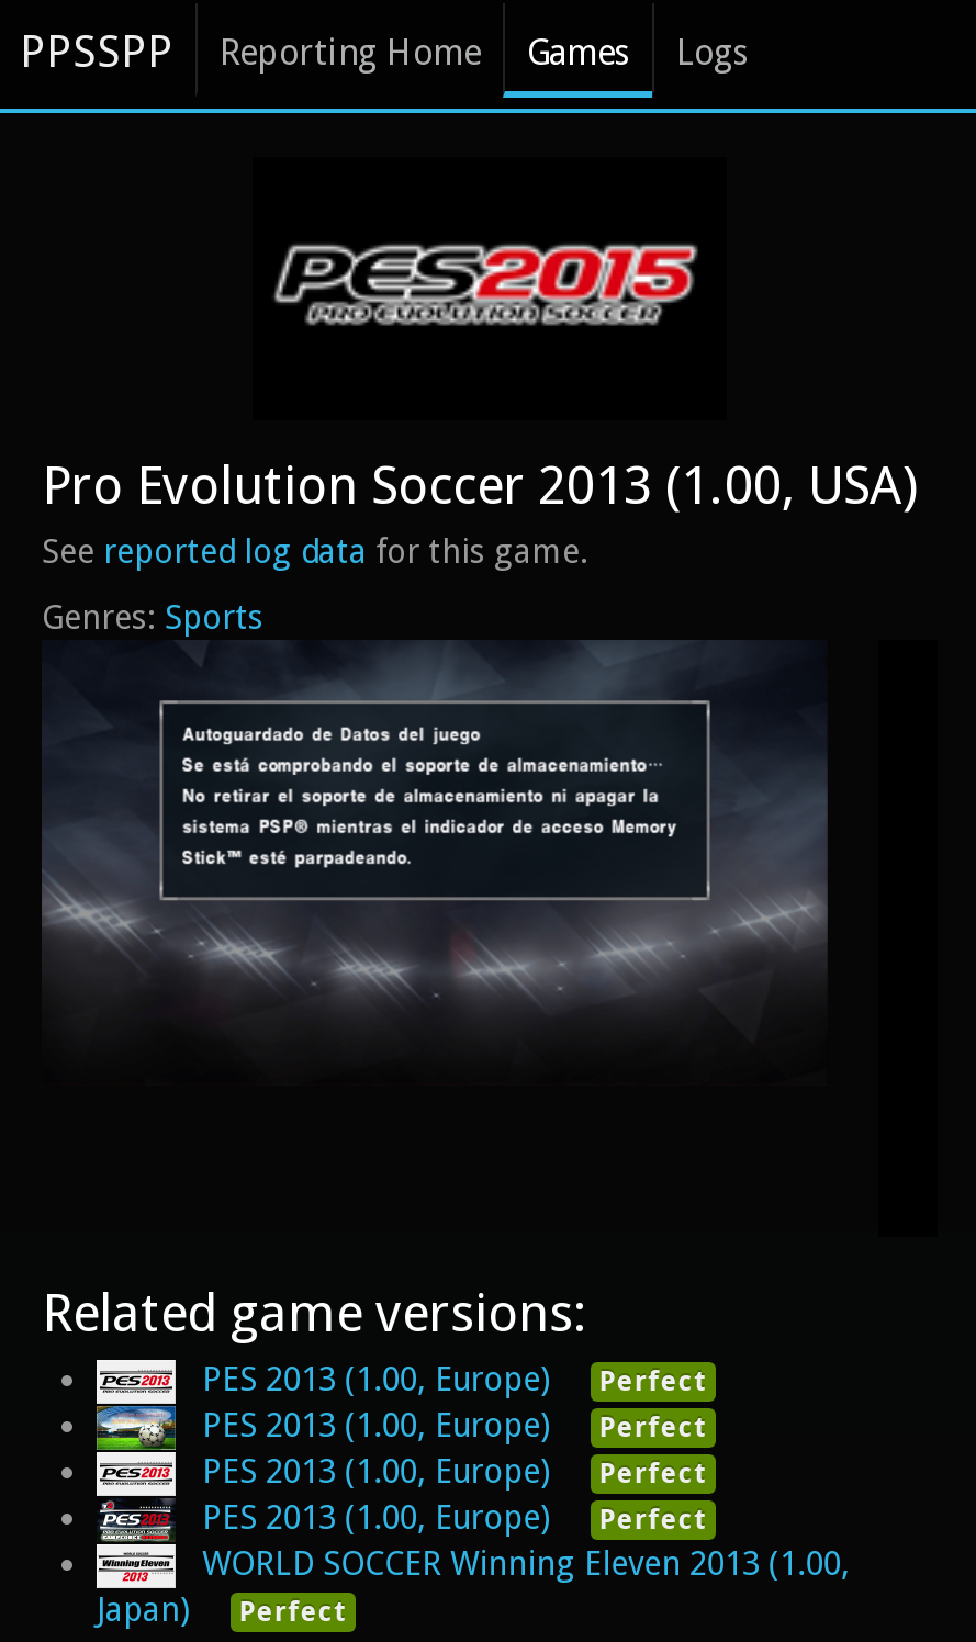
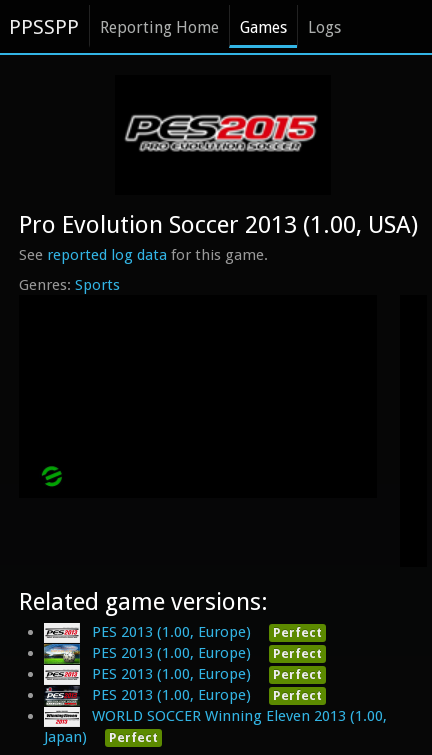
[40,640,828,1059] [image] -> none

